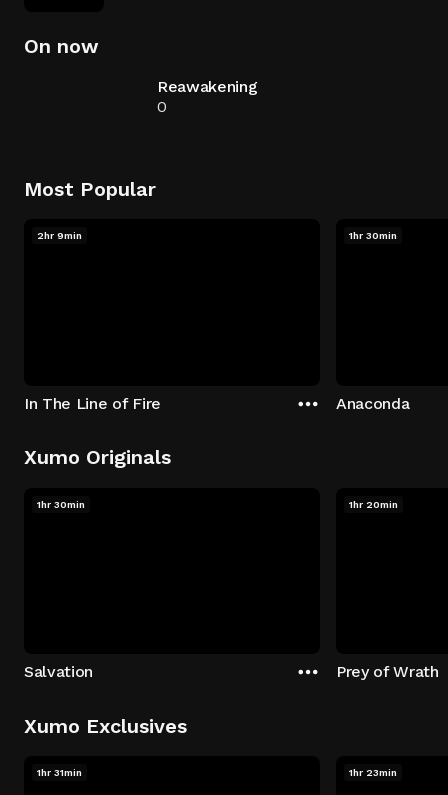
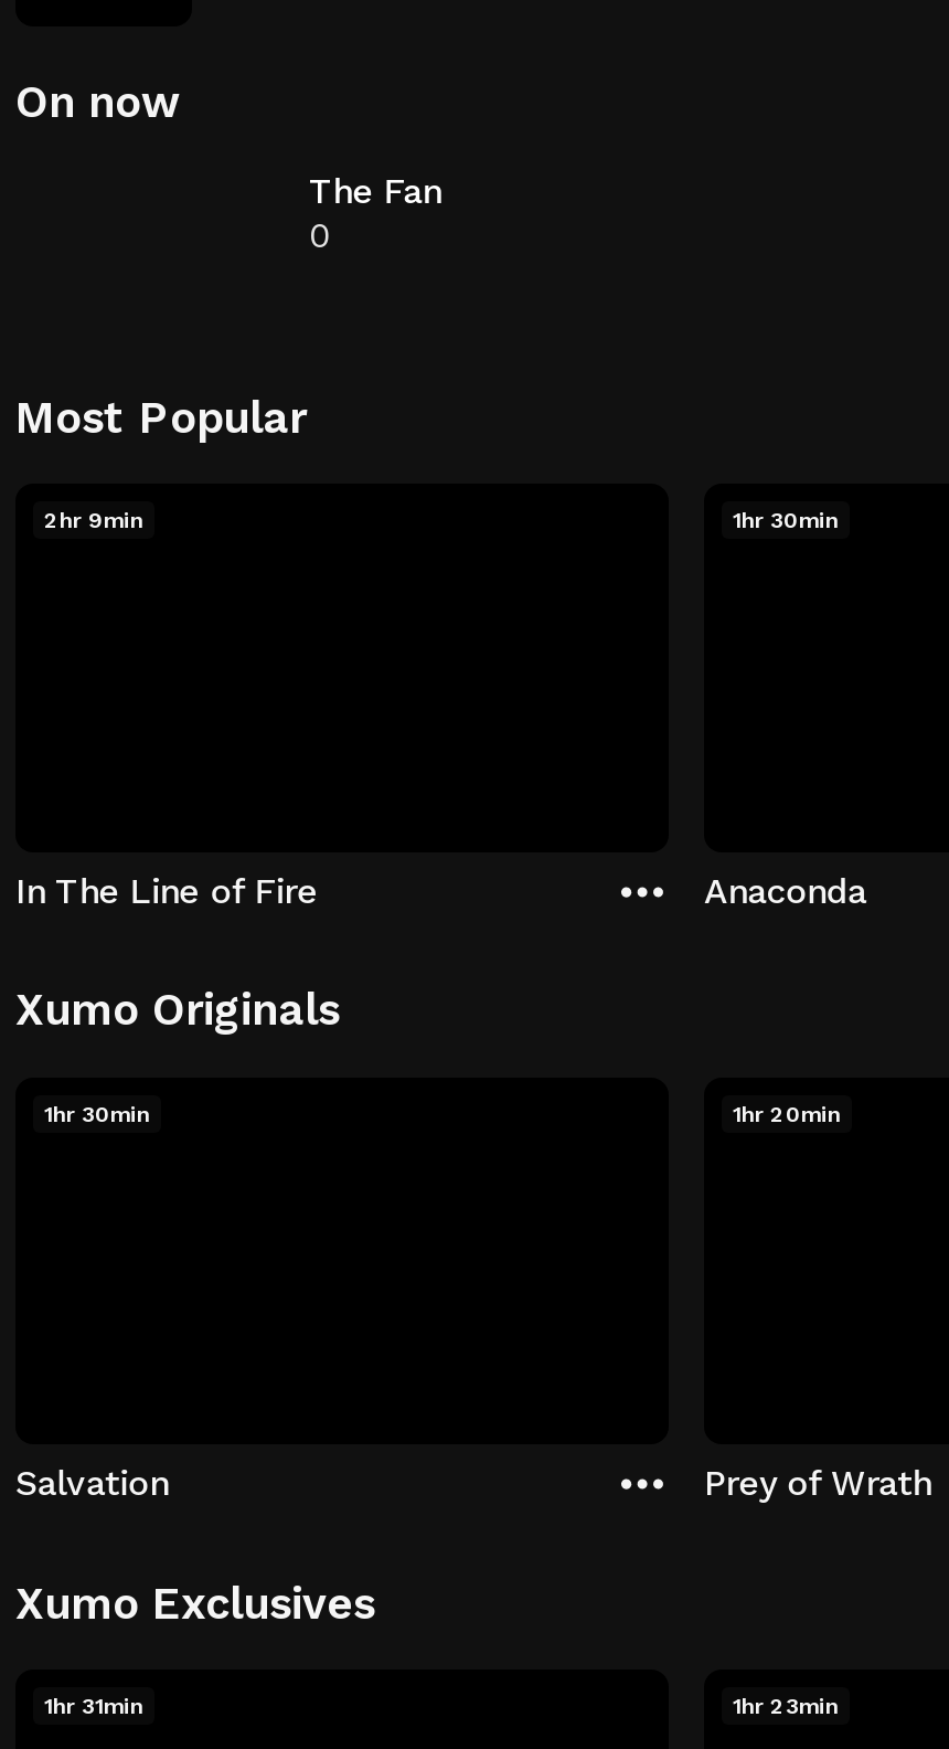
[157,77,257,96] Reawakening -> [309,170,441,212] The Fan

